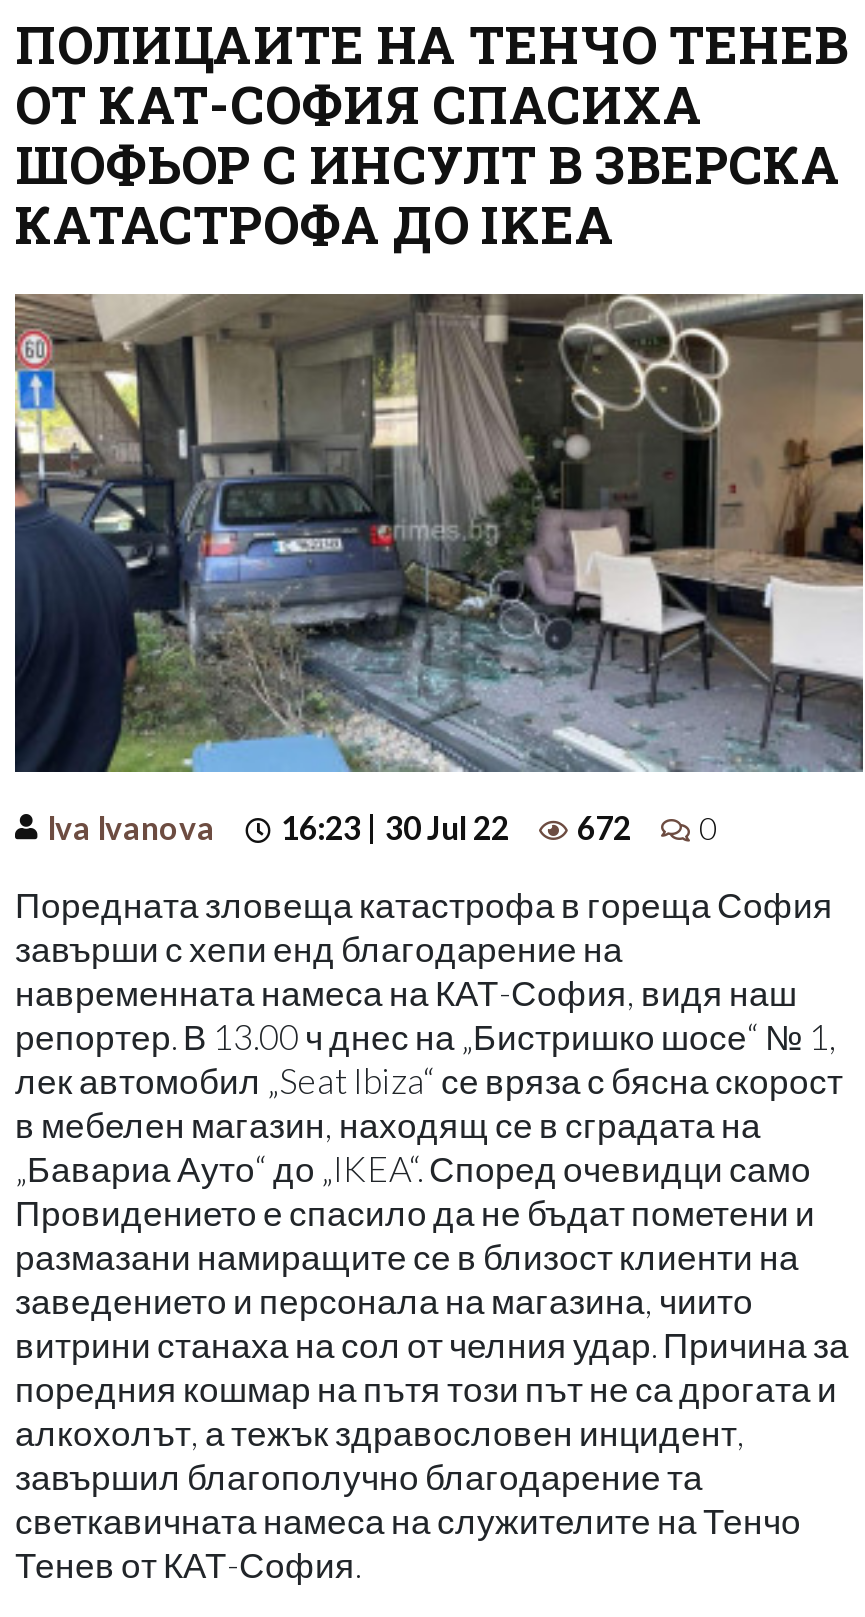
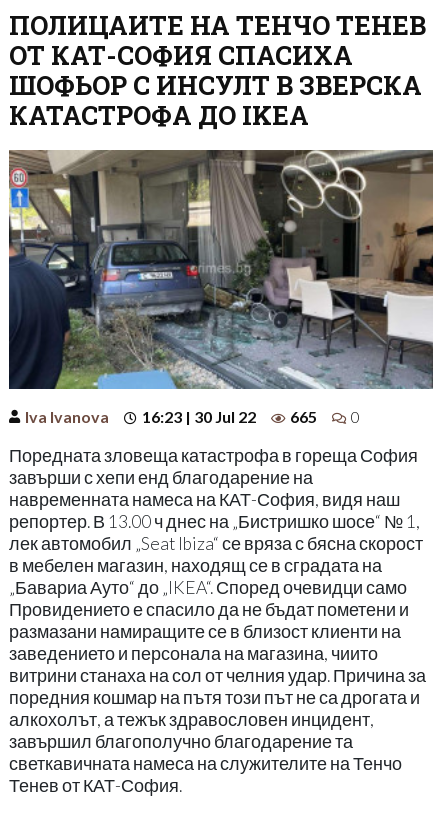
[577,807,631,845] 672 -> [290,406,317,425] 665

